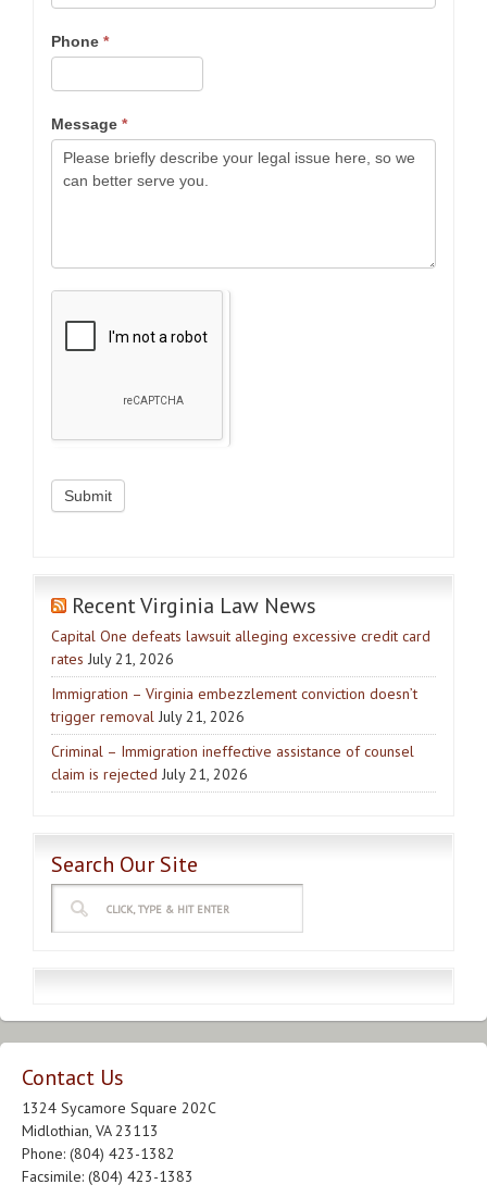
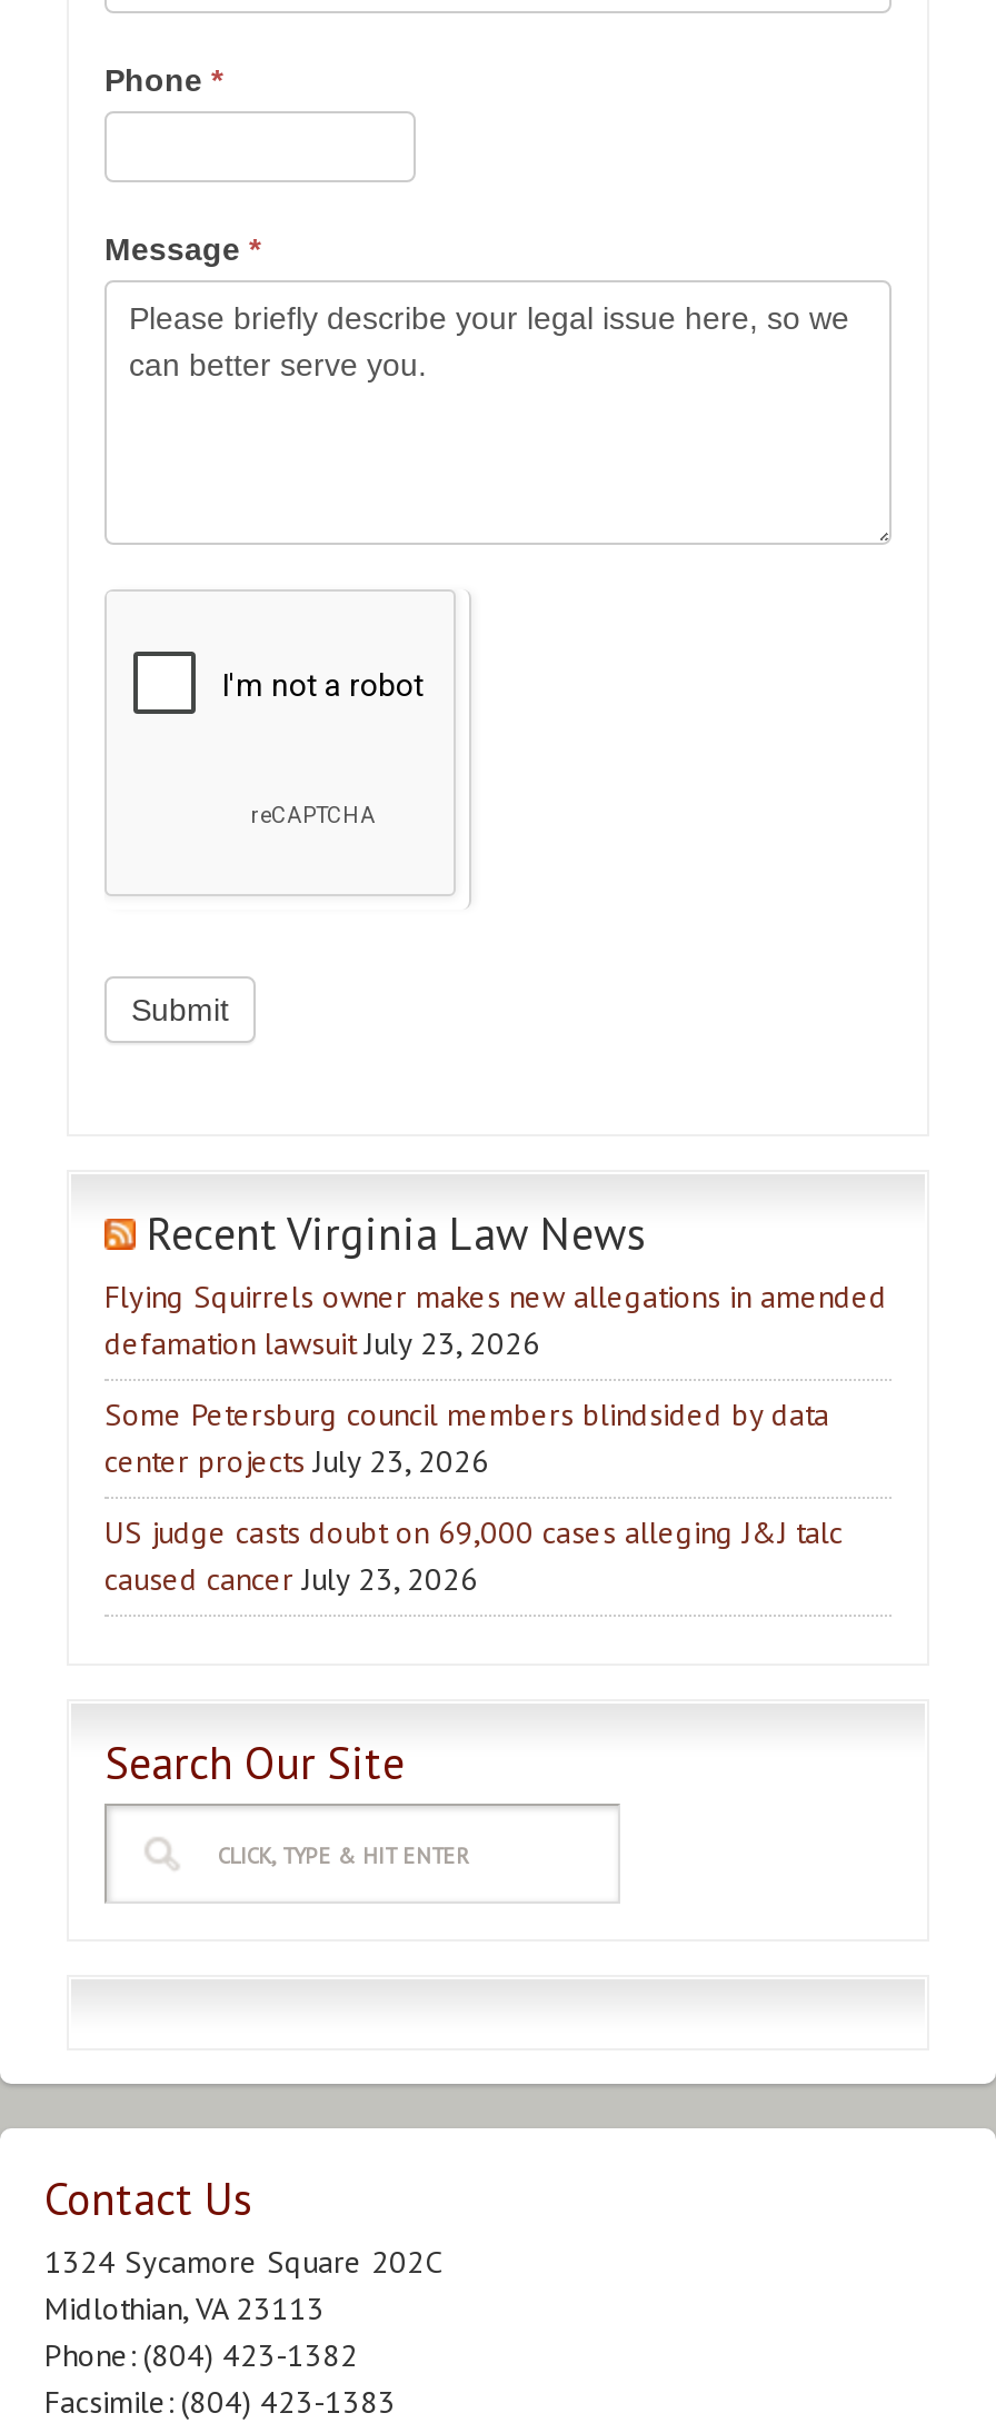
[51,626,430,669] Capital One defeats lawsuit alleging excessive credit card | rates July 21, 2026 -> [104,1277,887,1364] Flying Squirrels owner makes new allegations in amended | defamation lawsuit July 23, 2026
[51,684,417,726] Immigration – Virginia embezzlement conviction doesn’t | trigger removal July 21, 2026 -> [104,1395,829,1482] Some Petersburg council members blindsided by data | center projects July 23, 2026
[51,742,414,784] Criminal – Immigration ineffective assistance of counsel | claim is rejected July 21, 2026 -> [104,1513,843,1599] US judge casts doubt on 69,000 cases alleging J&J talc | caused cancer July 23, 2026

